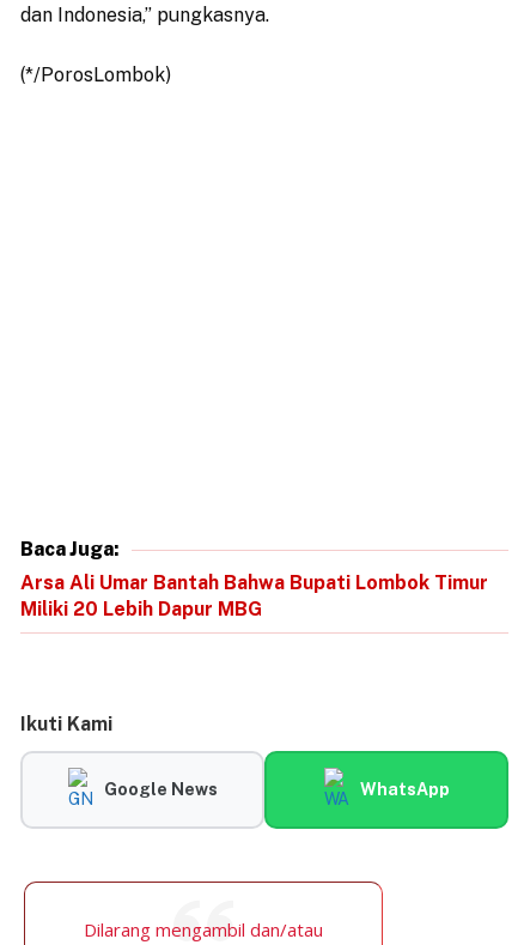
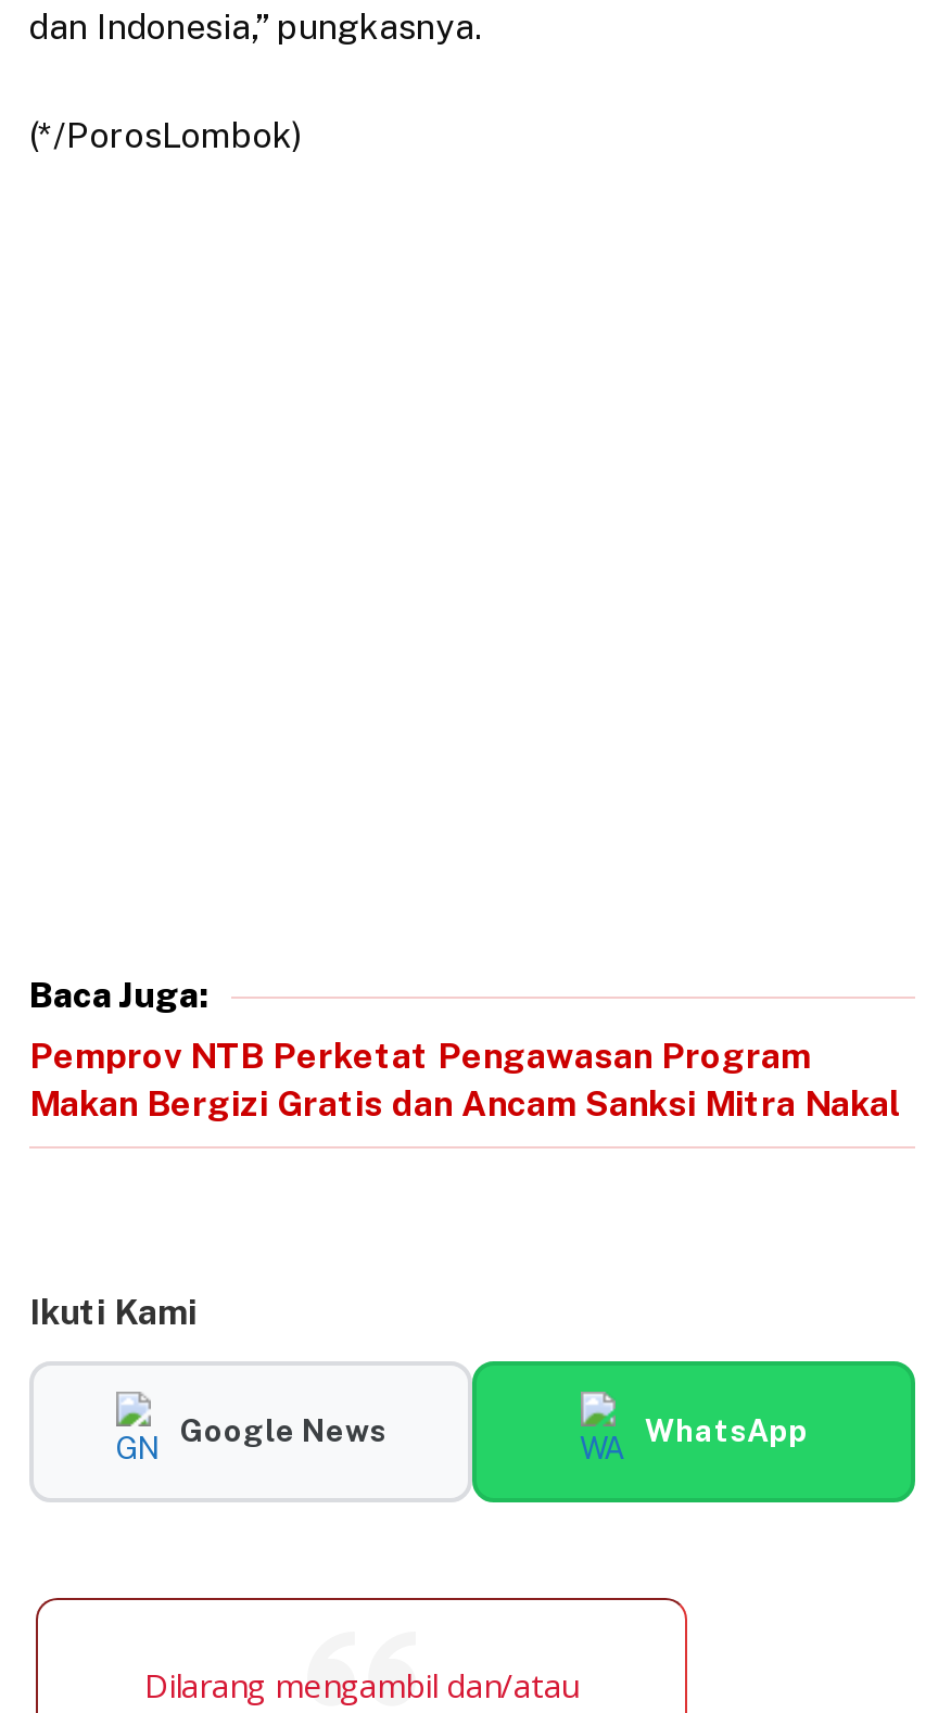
[20,571,488,621] Arsa Ali Umar Bantah Bahwa Bupati Lombok Timur | Miliki 20 Lebih Dapur MBG -> [29,1036,900,1125] Pemprov NTB Perketat Pengawasan Program | Makan Bergizi Gratis dan Ancam Sanksi Mitra Nakal

